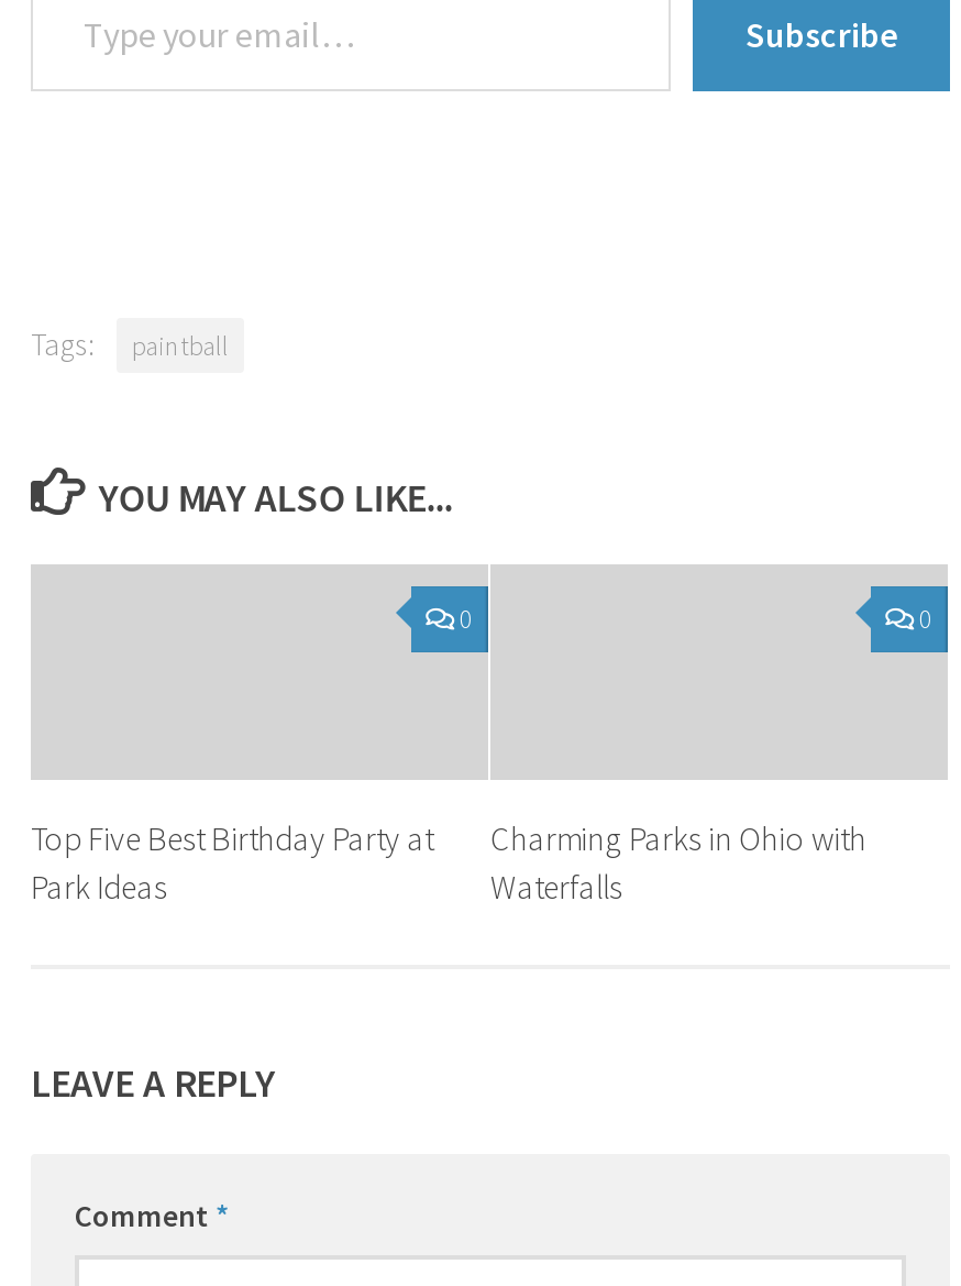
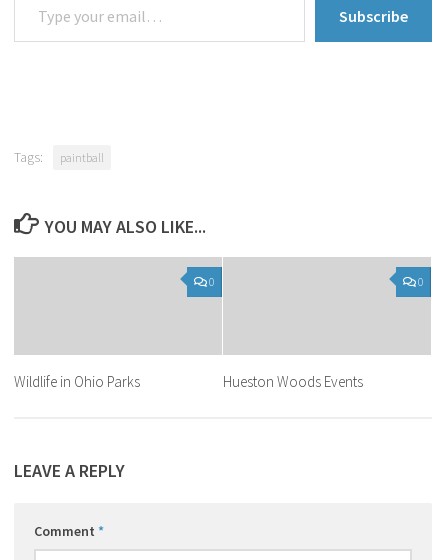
[31,818,433,908] Top Five Best Birthday Party at | Park Ideas -> [14,372,140,391] Wildlife in Ohio Parks
[490,818,866,908] Charming Parks in Ohio with | Waterfalls -> [223,372,363,391] Hueston Woods Events

